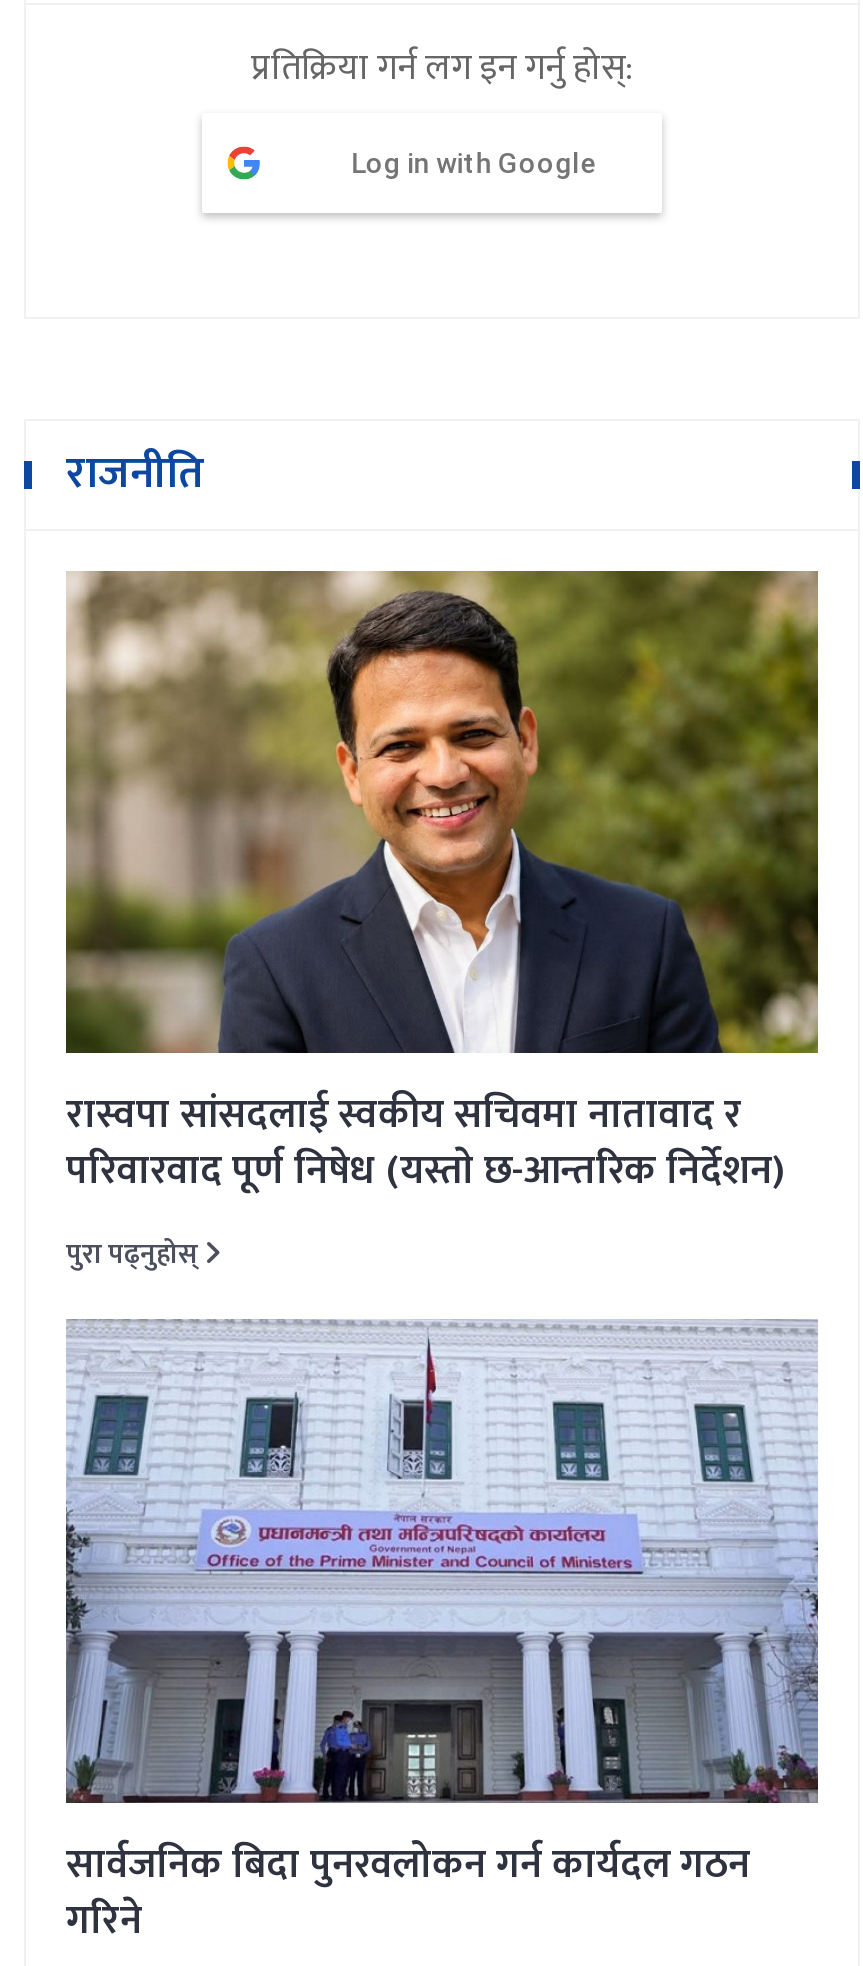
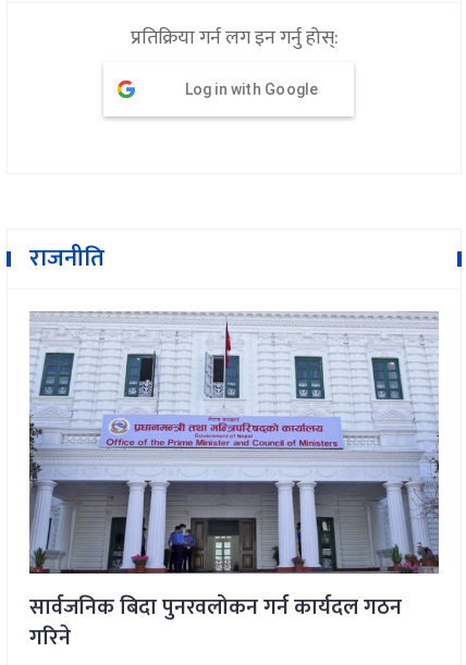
[64,569,820,1278] [image] | रास्वपा सांसदलाई स्वकीय सचिवमा नातावाद र | परिवारवाद पूर्ण निषेध (यस्ताे छ-आन्तरिक निर्देशन) | पुरा पढ्नुहोस् -> none

